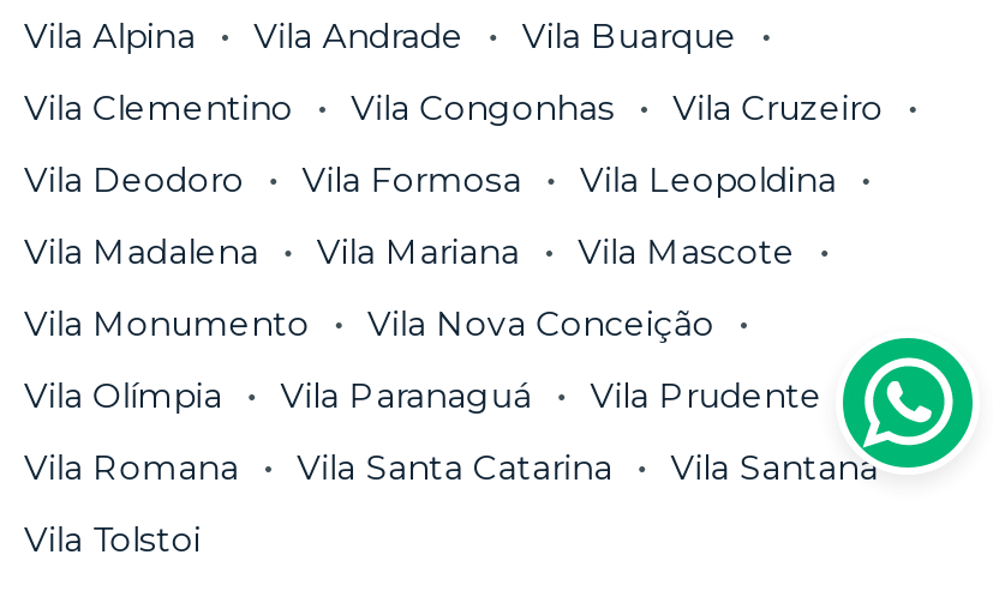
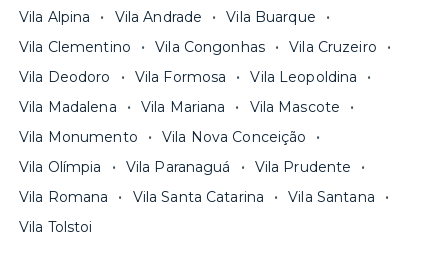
[841,336,975,470] [image] -> none

